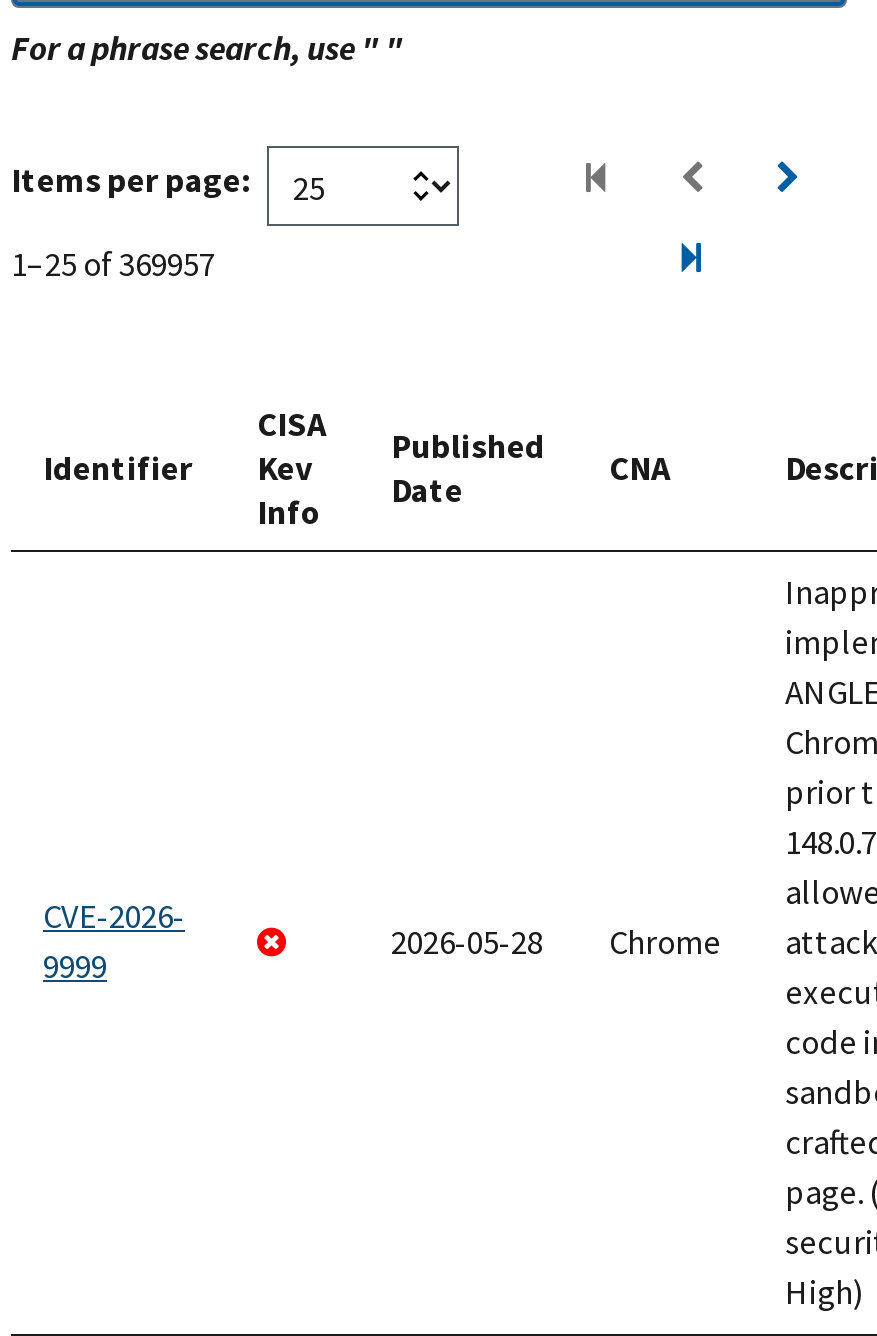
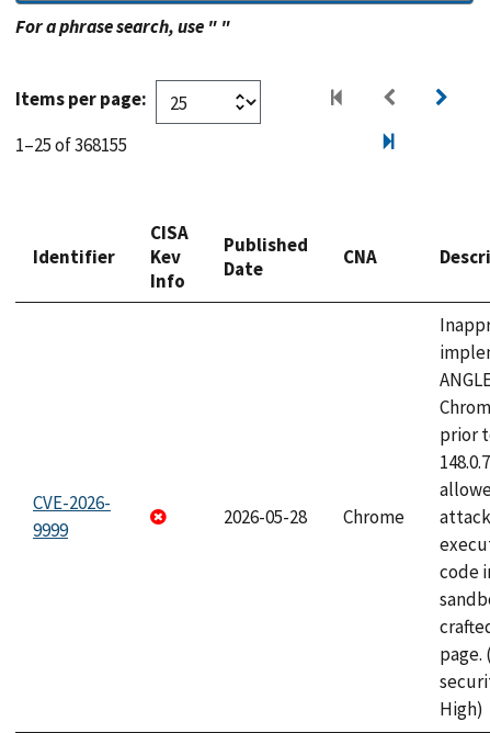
[11,242,215,286] 1–25 of 369957 -> [15,133,127,157] 1–25 of 368155

